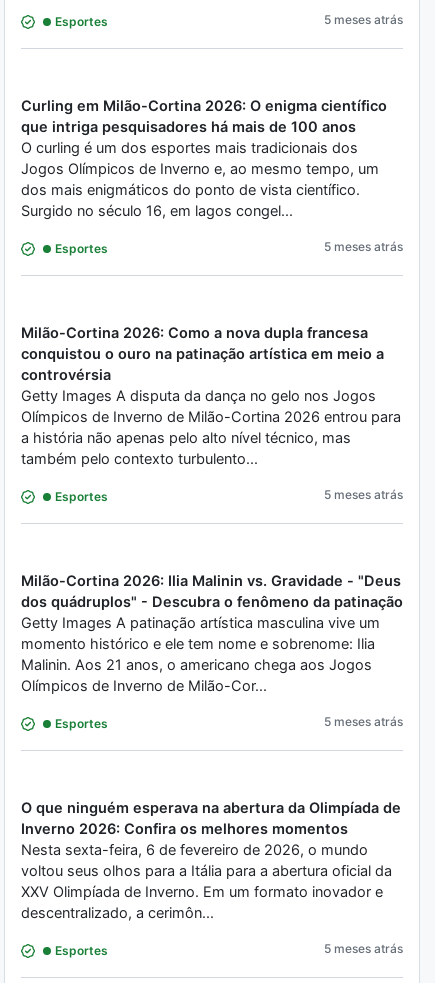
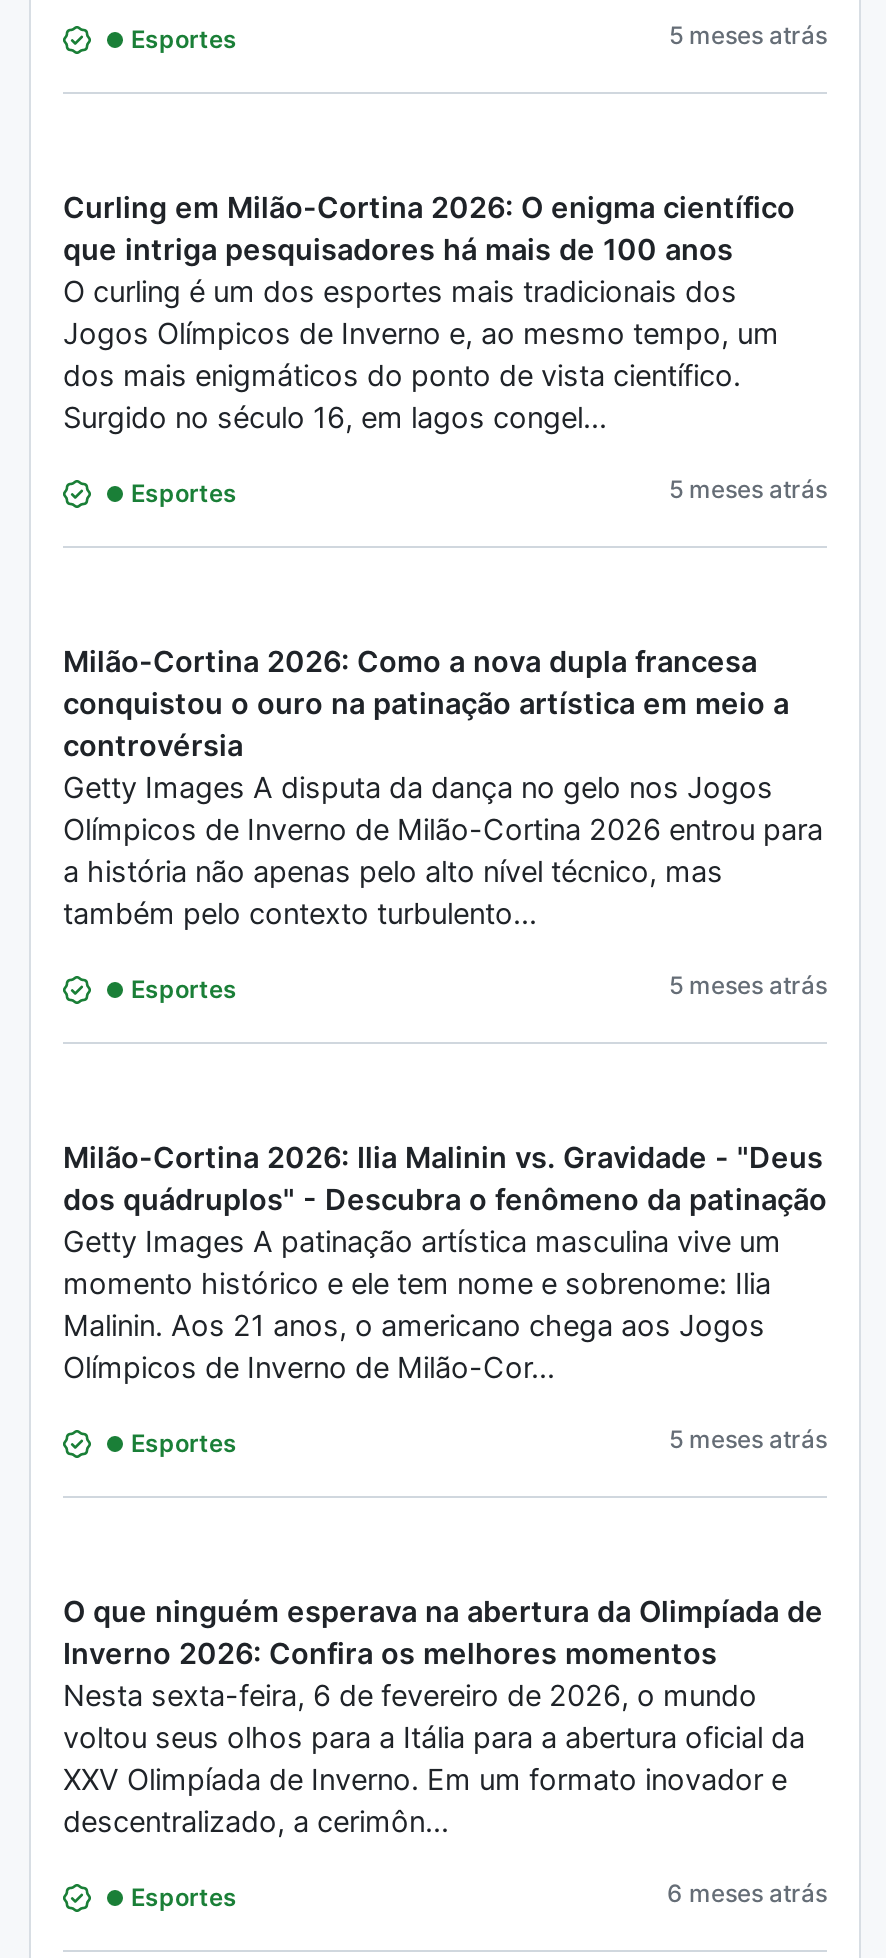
[324,941,403,956] 5 meses atrás -> [667,1878,827,1908] 6 meses atrás

